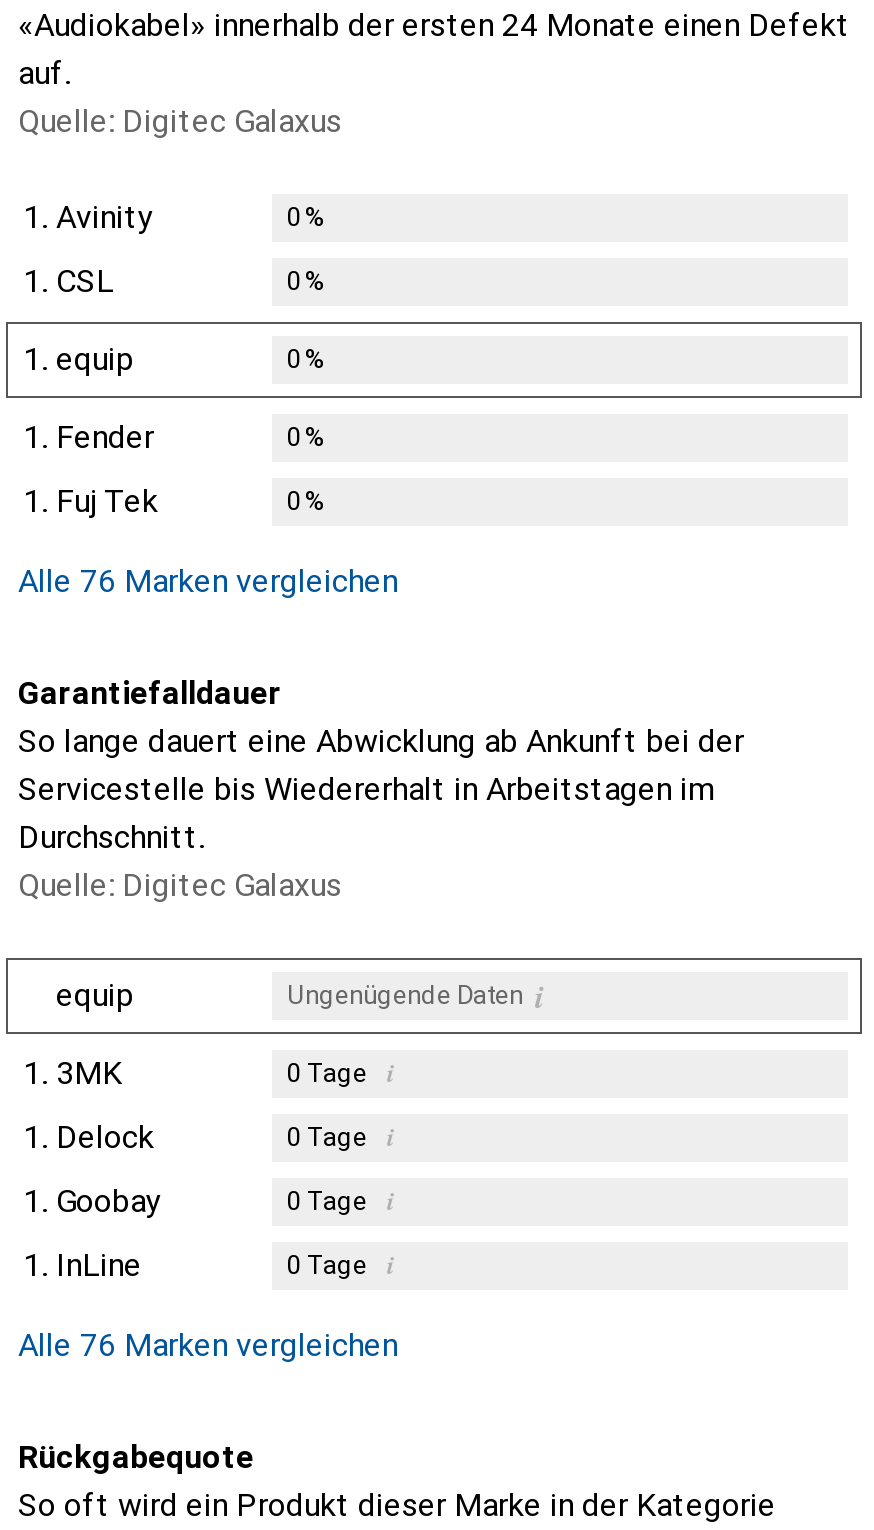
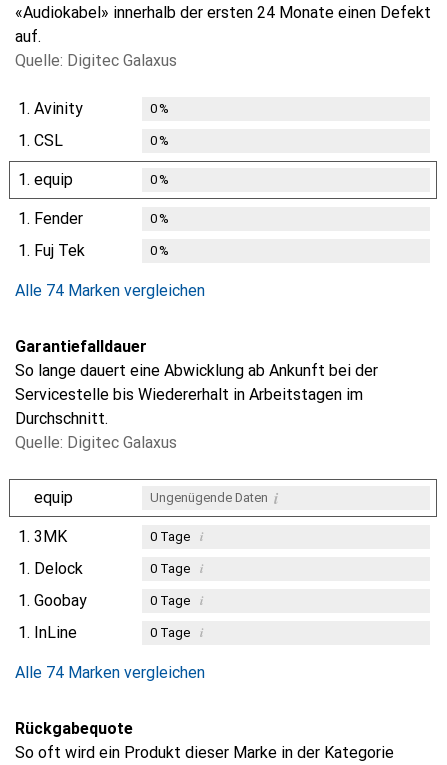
[18,561,398,599] Alle 76 Marken vergleichen -> [15,280,205,299] Alle 74 Marken vergleichen
[18,1325,398,1363] Alle 76 Marken vergleichen -> [15,662,205,681] Alle 74 Marken vergleichen

